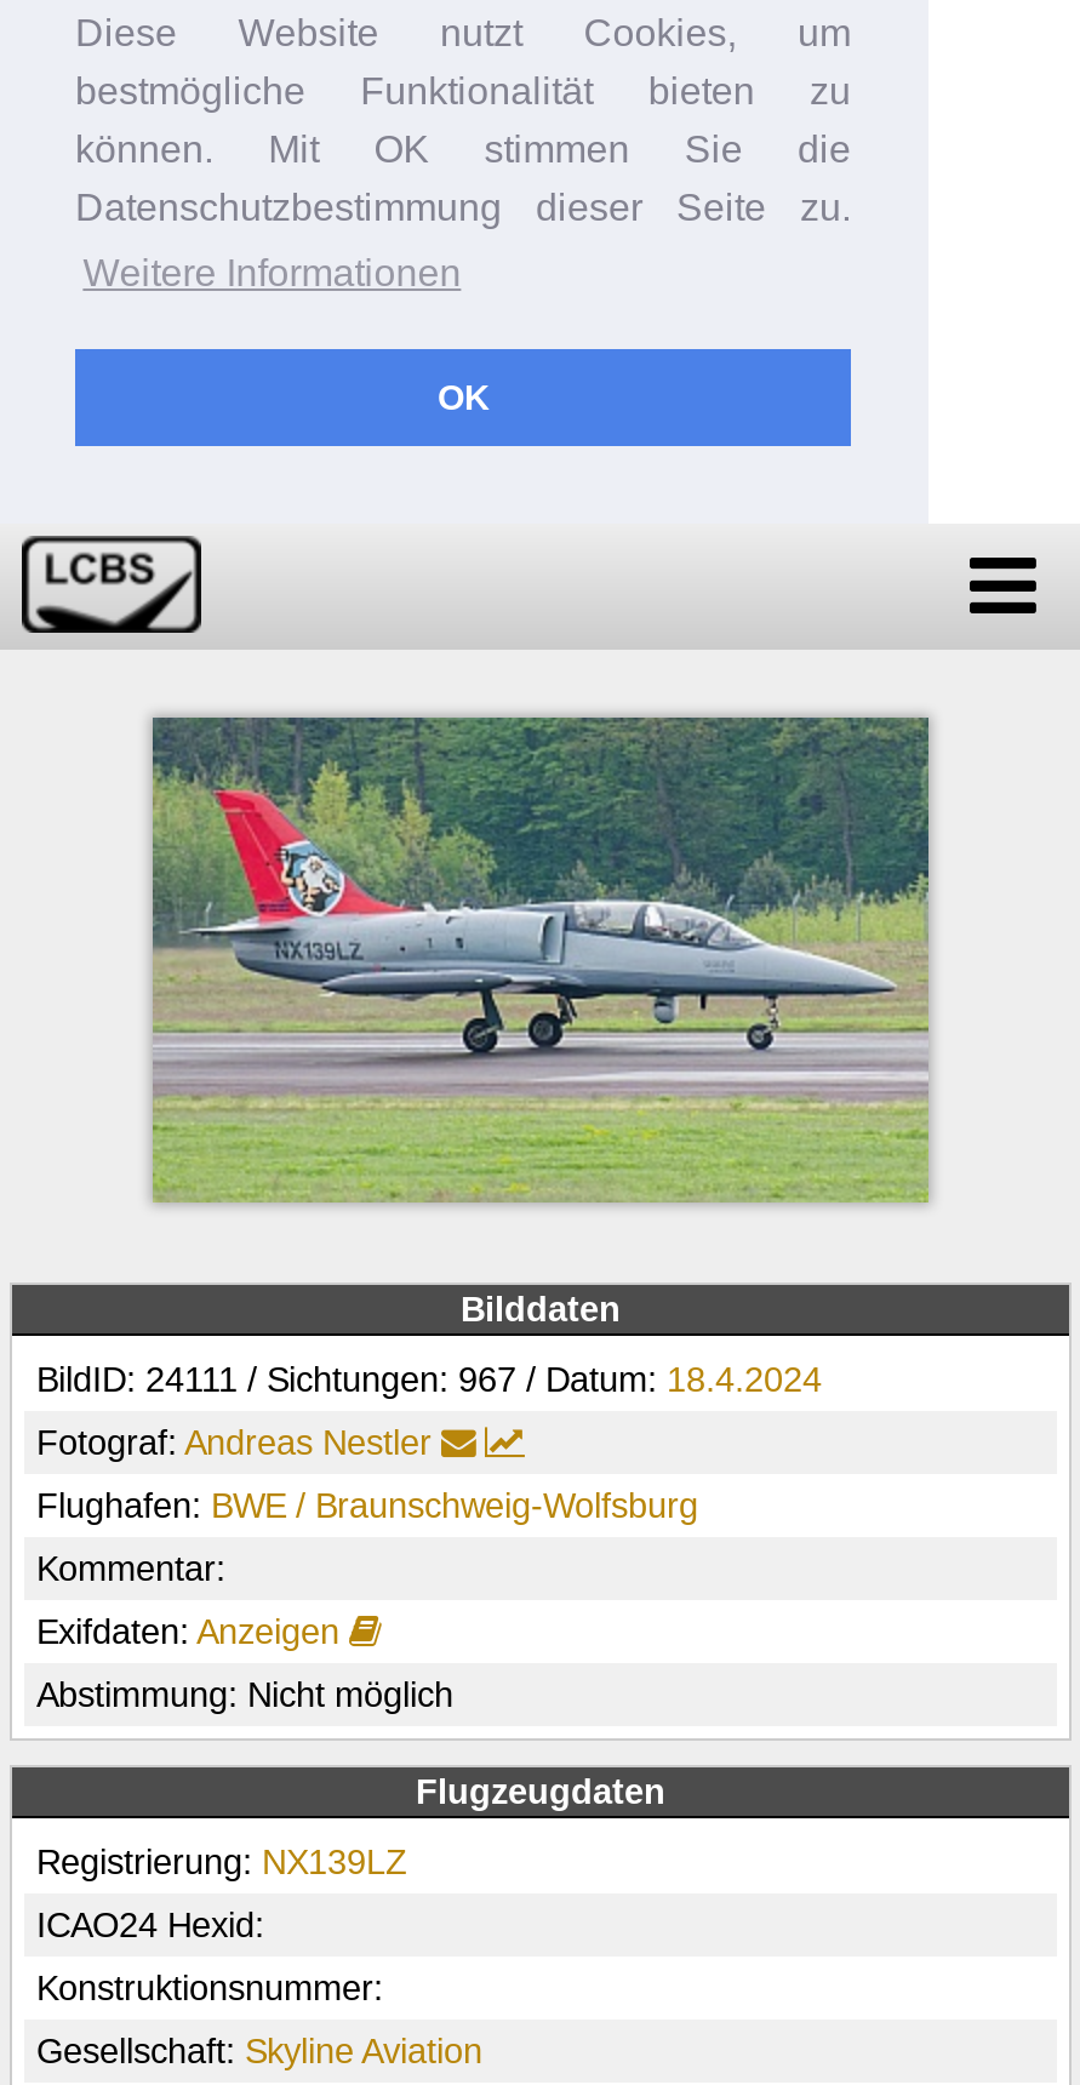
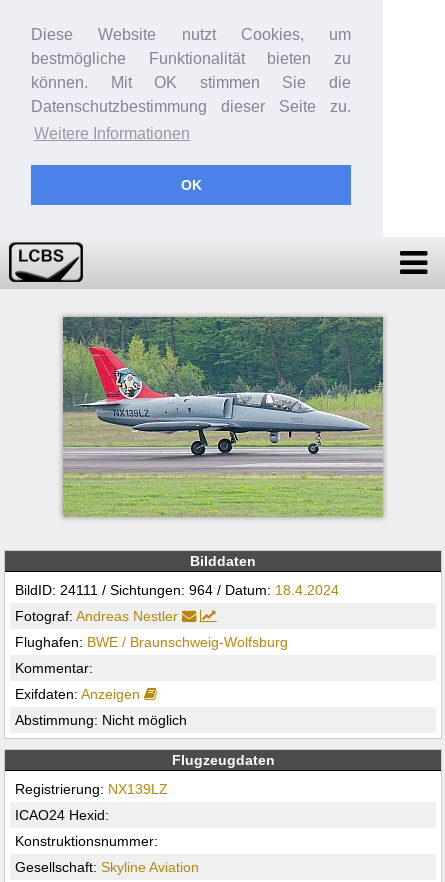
[36,1360,822,1399] BildID: 24111 / Sichtungen: 967 / Datum: 18.4.2024 -> [15,582,339,598] BildID: 24111 / Sichtungen: 964 / Datum: 18.4.2024

